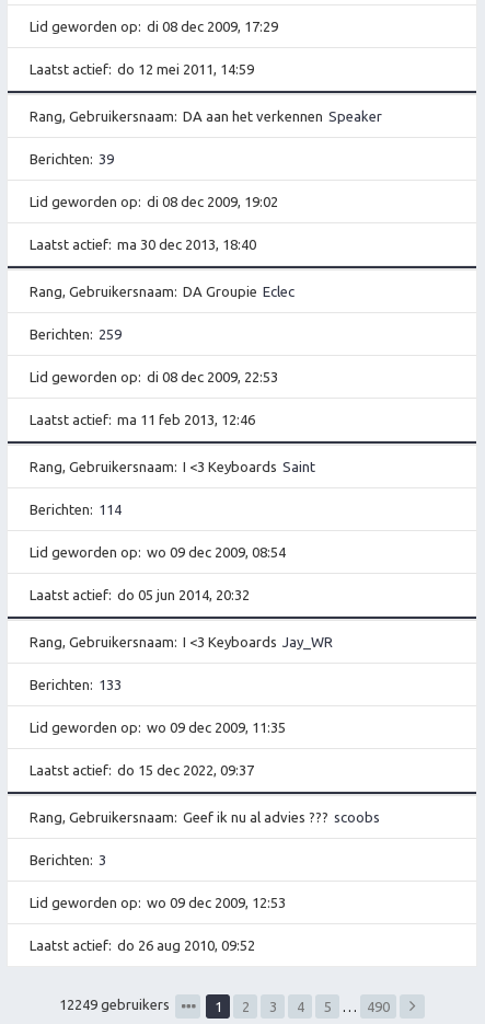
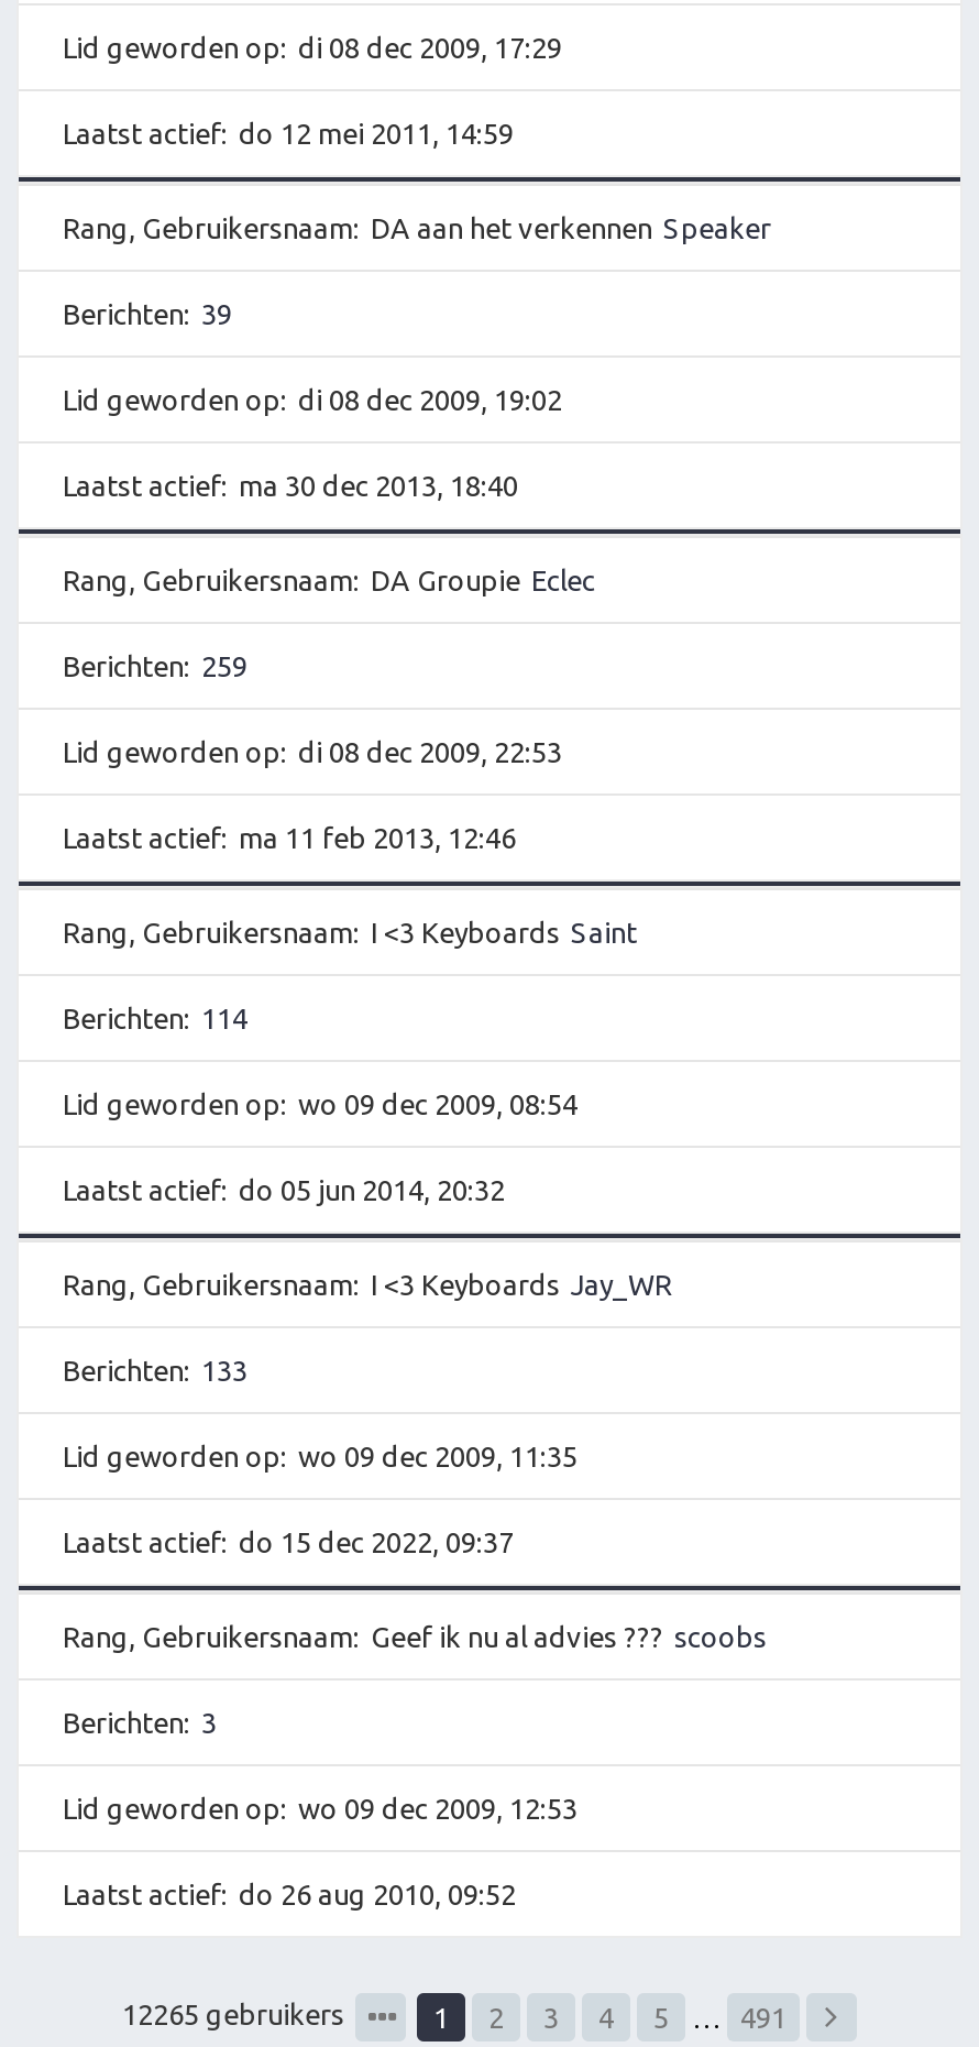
[59,997,173,1012] 12249 gebruikers -> [122,1997,351,2028] 12265 gebruikers
[367,998,390,1014] 490 -> [740,2001,787,2032] 491

